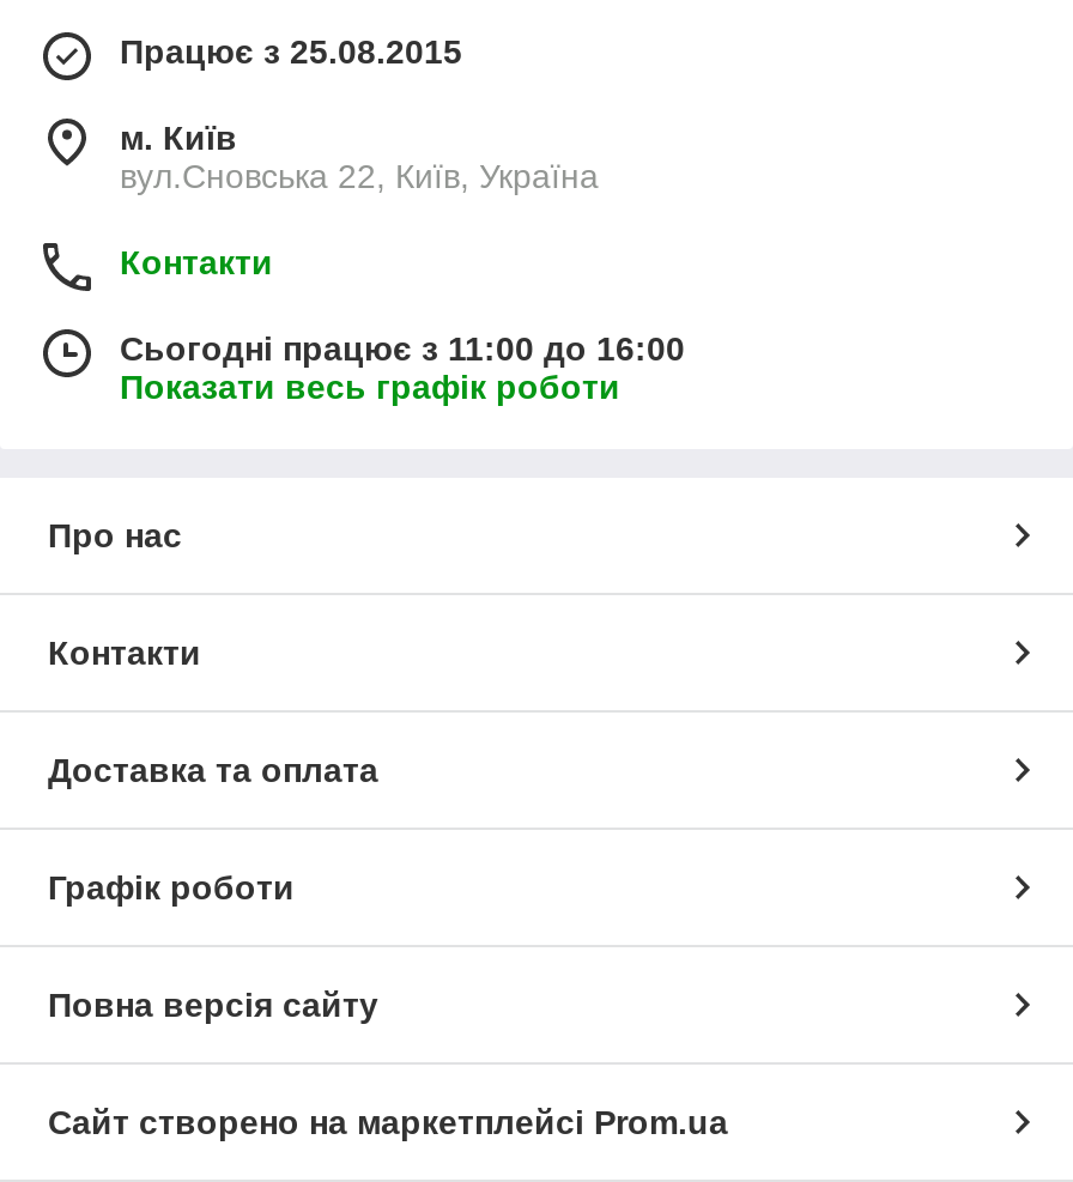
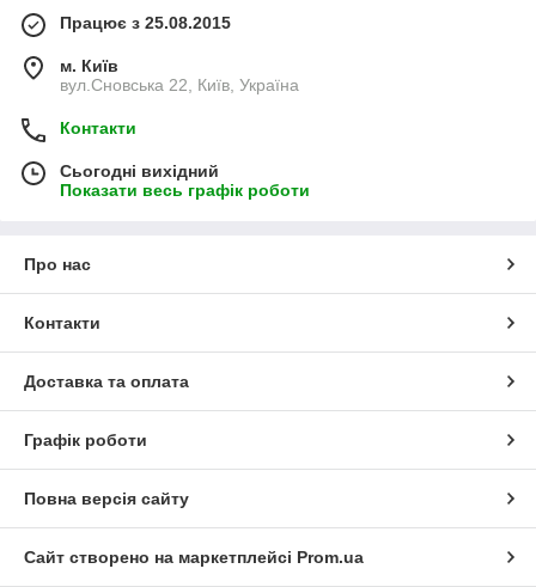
[120,329,685,368] Сьогодні працює з 11:00 до 16:00 -> [60,161,219,181] Сьогодні вихідний

